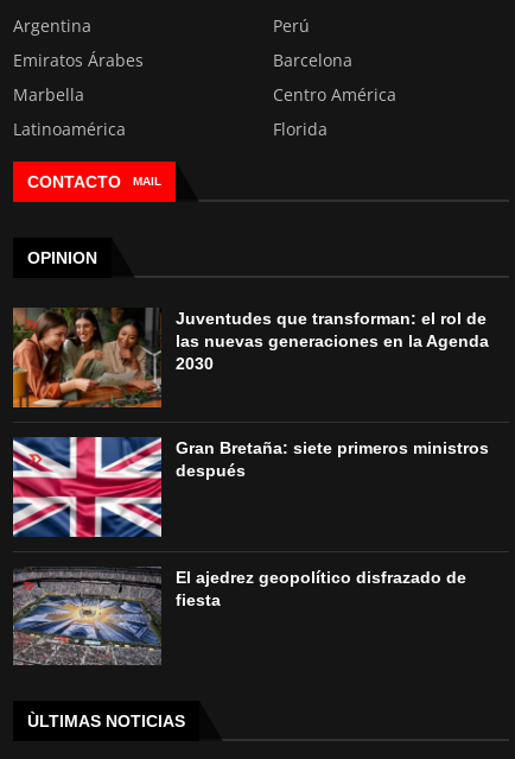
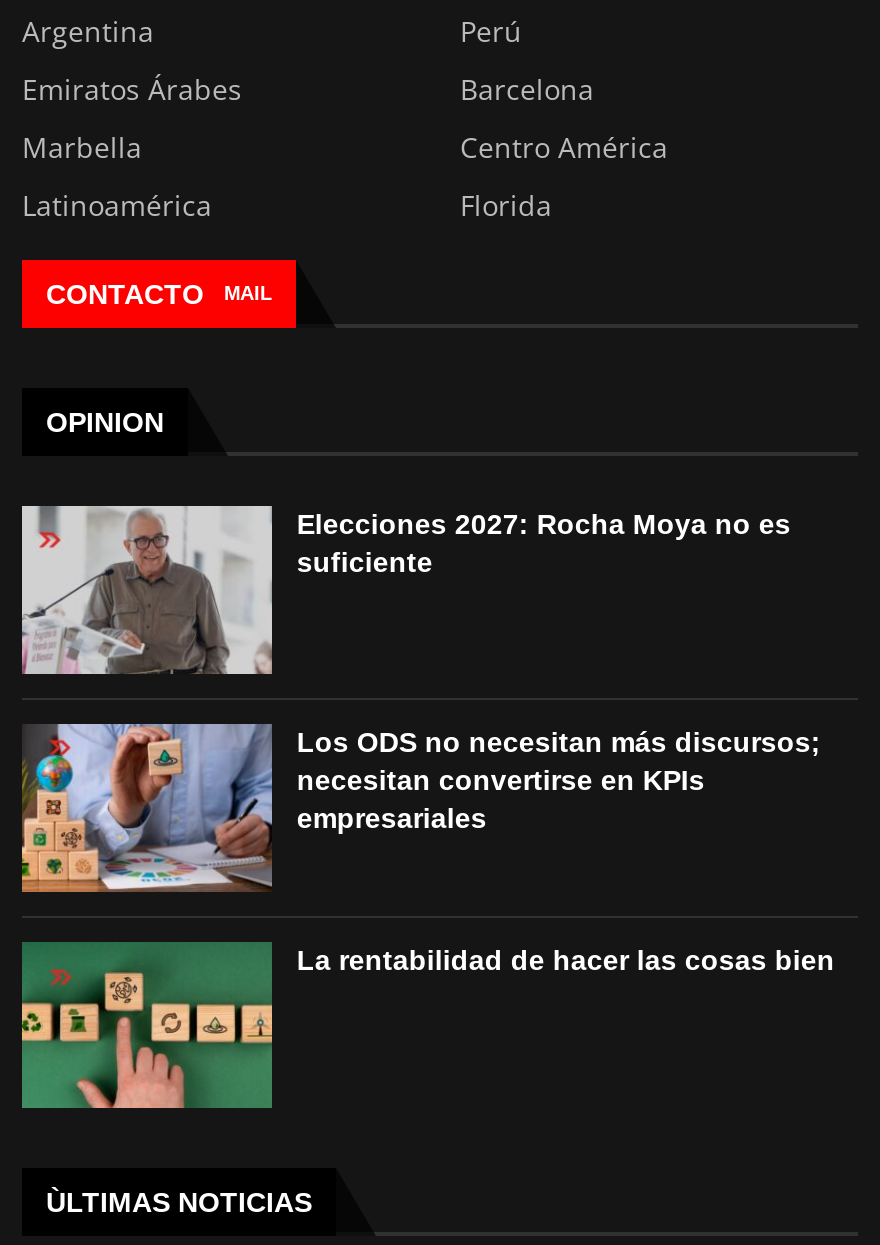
[12,308,489,409] [image] | Juventudes que transforman: el rol de | las nuevas generaciones en la Agenda | 2030 -> [20,504,791,676] [image] | Elecciones 2027: Rocha Moya no es | suficiente
[12,436,489,538] [image] | Gran Bretaña: siete primeros ministros | después -> [20,722,821,894] [image] | Los ODS no necesitan más discursos; | necesitan convertirse en KPIs | empresariales
[13,567,467,665] [image] | El ajedrez geopolítico disfrazado de | fiesta -> [20,942,835,1110] [image] | La rentabilidad de hacer las cosas bien

